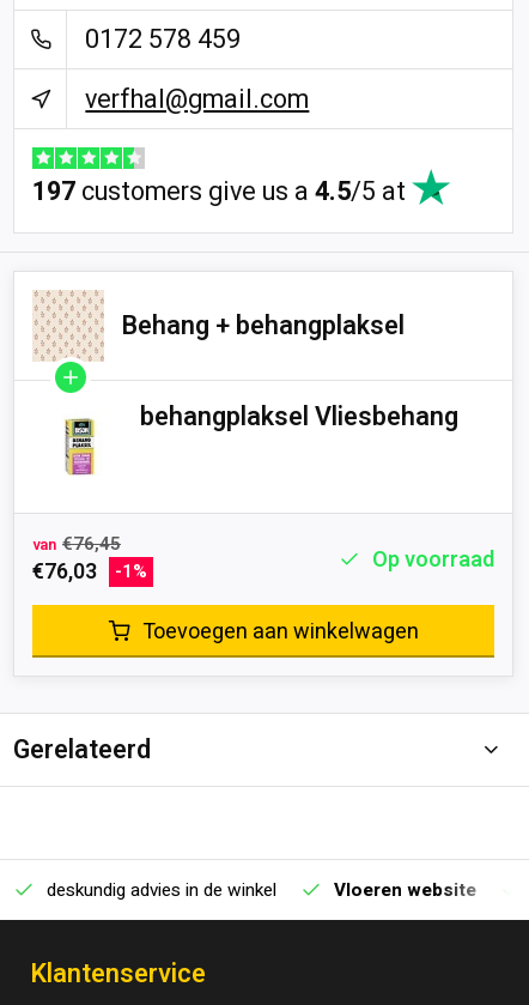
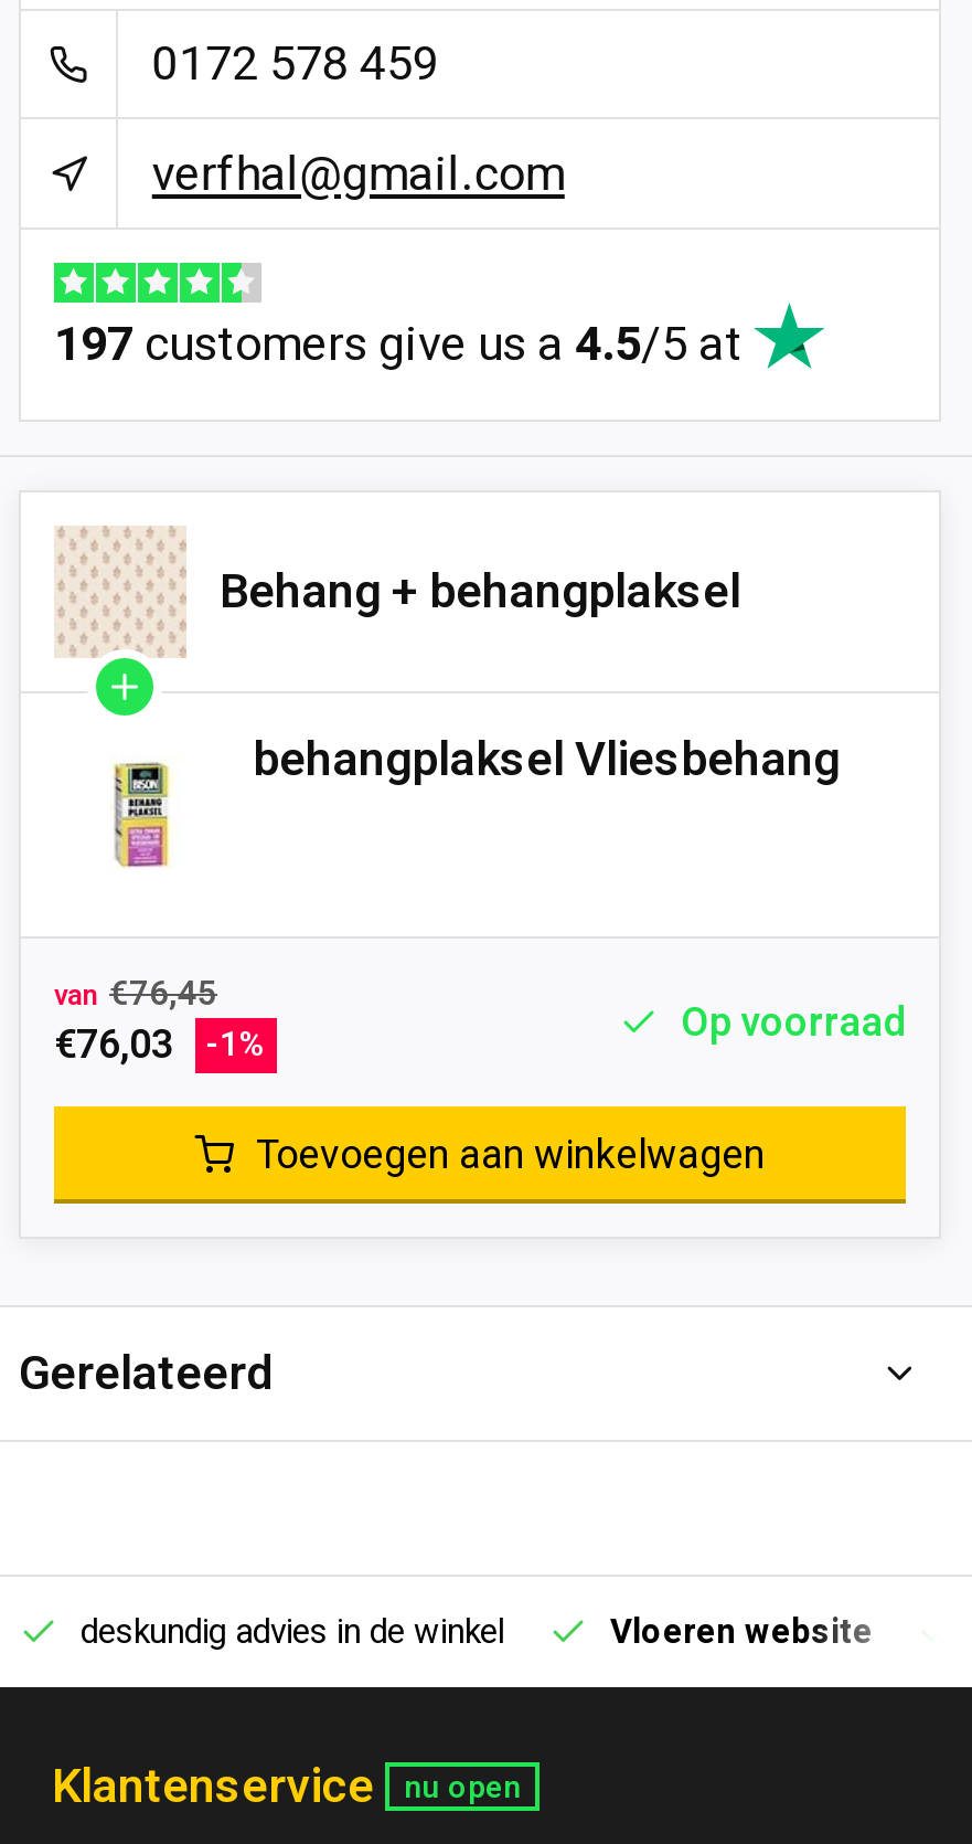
none -> [404,1764,521,1811] nu open

